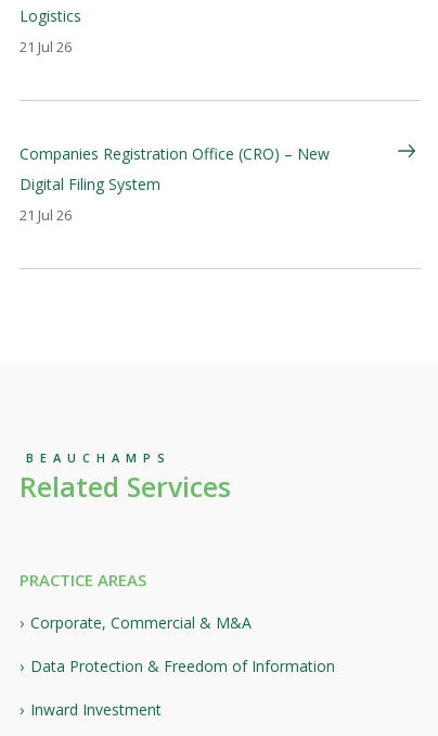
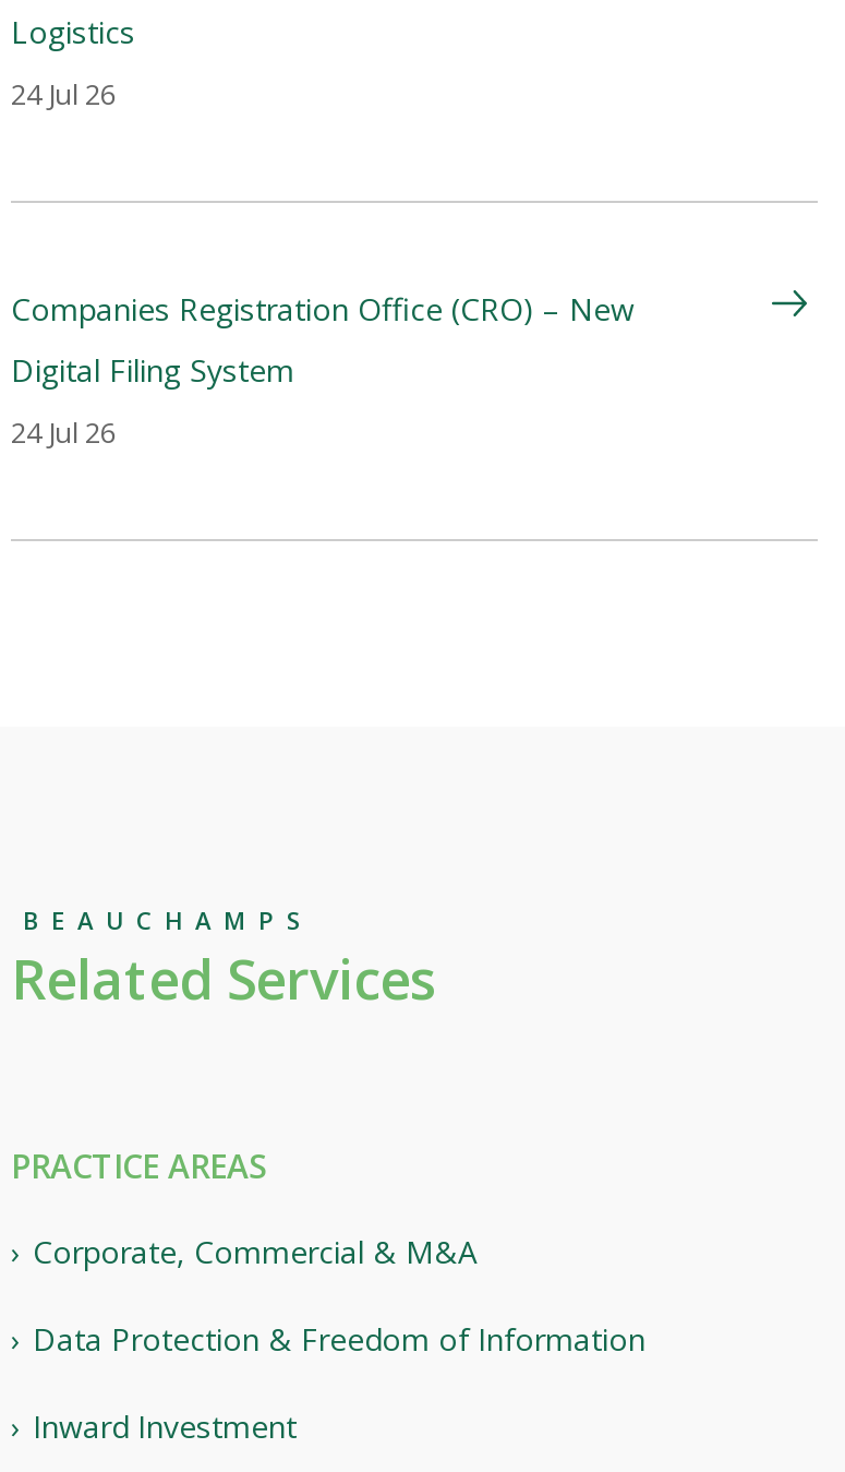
[20,37,72,57] 21 Jul 26 -> [11,74,116,114] 24 Jul 26
[20,205,72,225] 21 Jul 26 -> [11,413,116,452] 24 Jul 26

